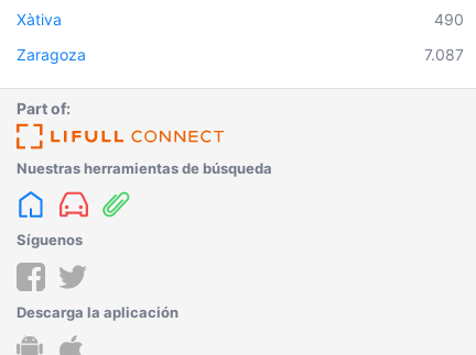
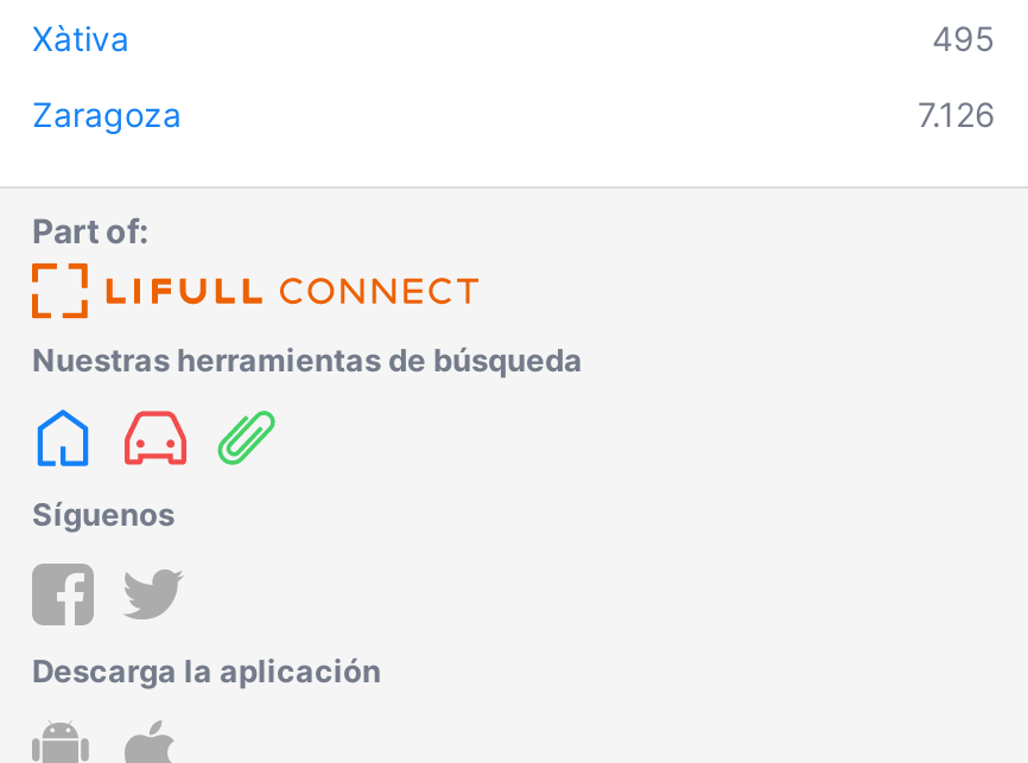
[434,9,464,28] 490 -> [932,17,996,57] 495
[424,45,464,63] 7.087 -> [918,93,996,133] 7.126

